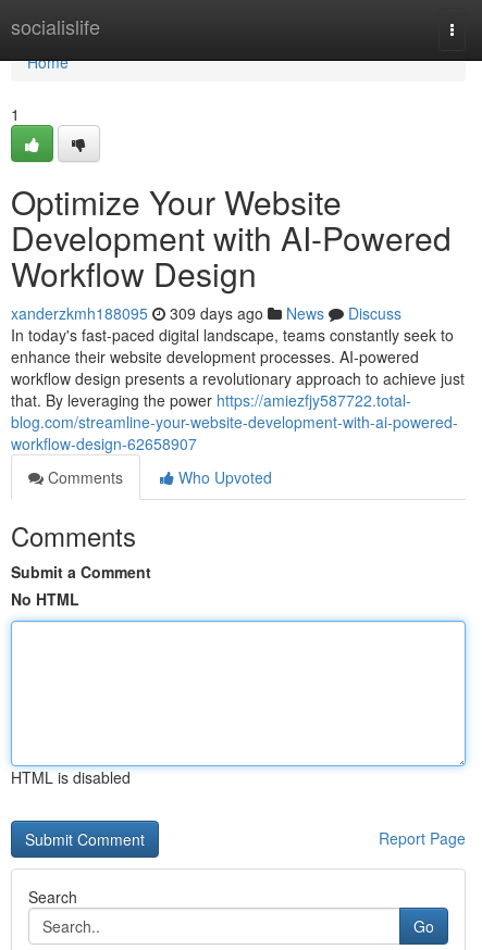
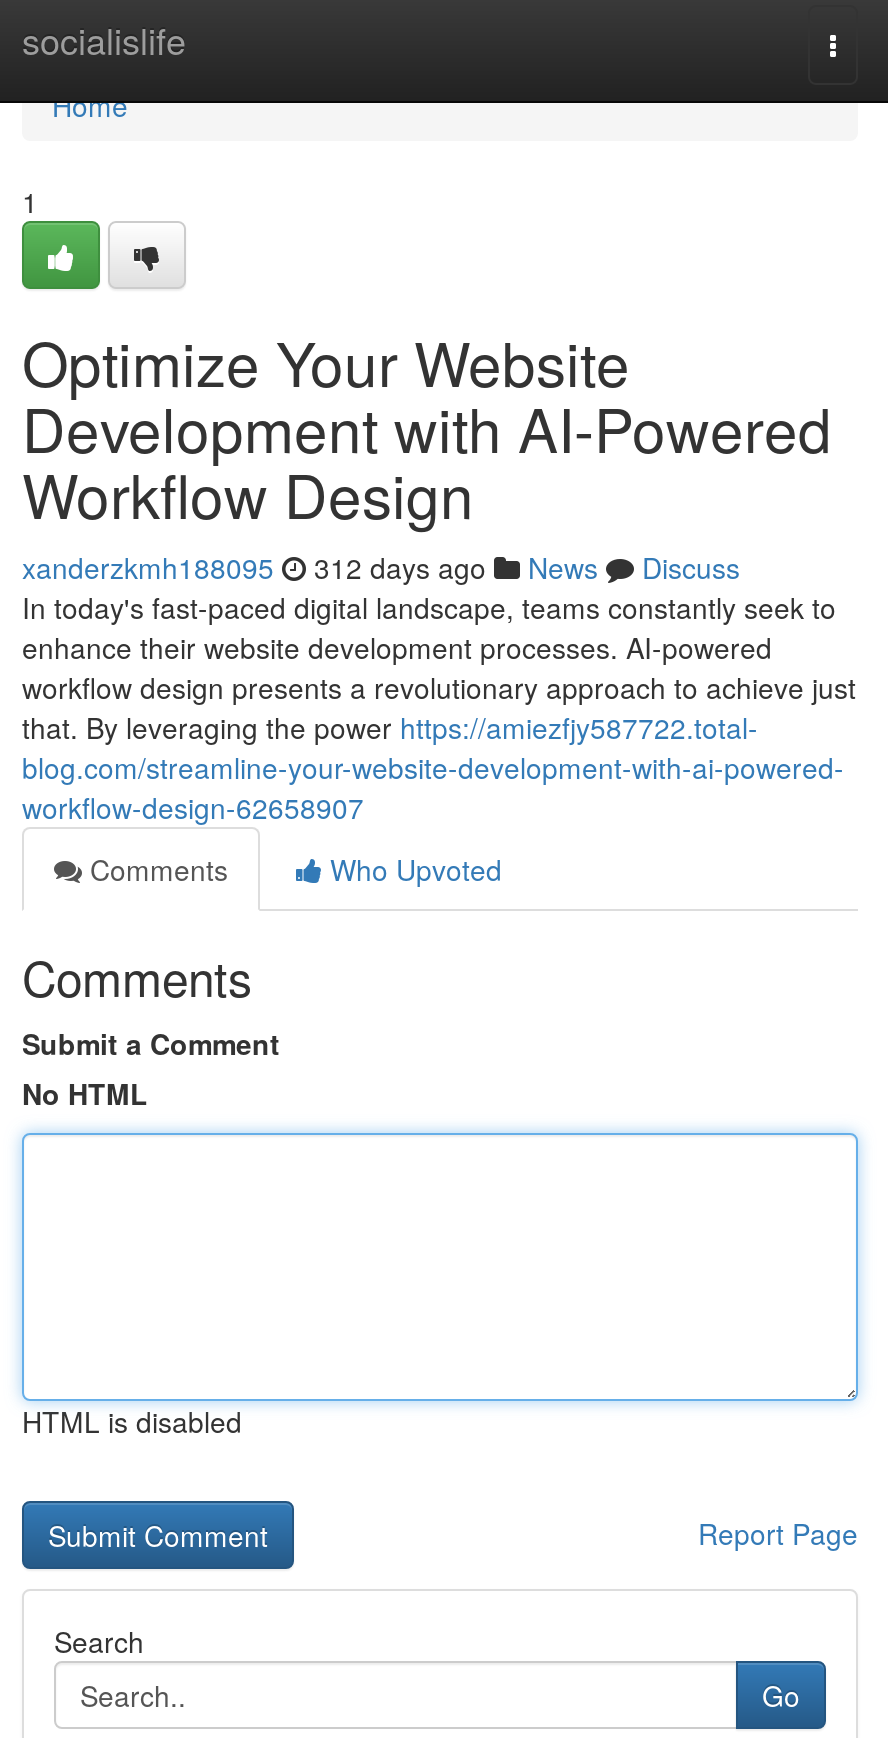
[11,302,401,324] xanderzkmh188095 309 days ago News Discuss -> [22,547,740,587] xanderzkmh188095 312 days ago News Discuss

